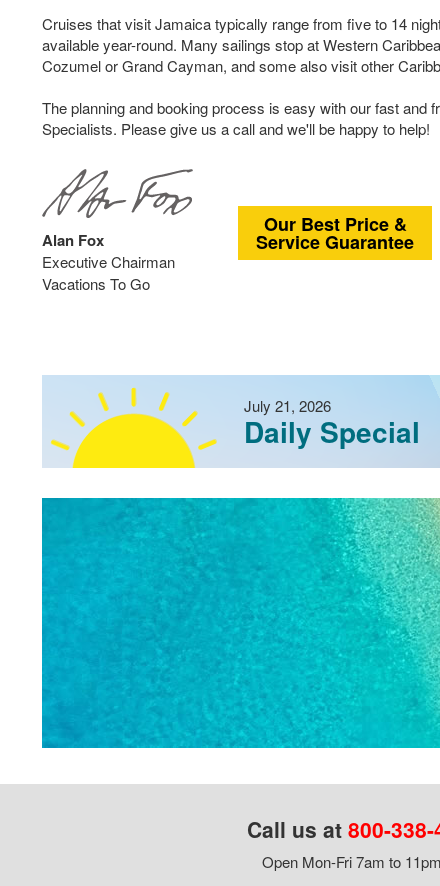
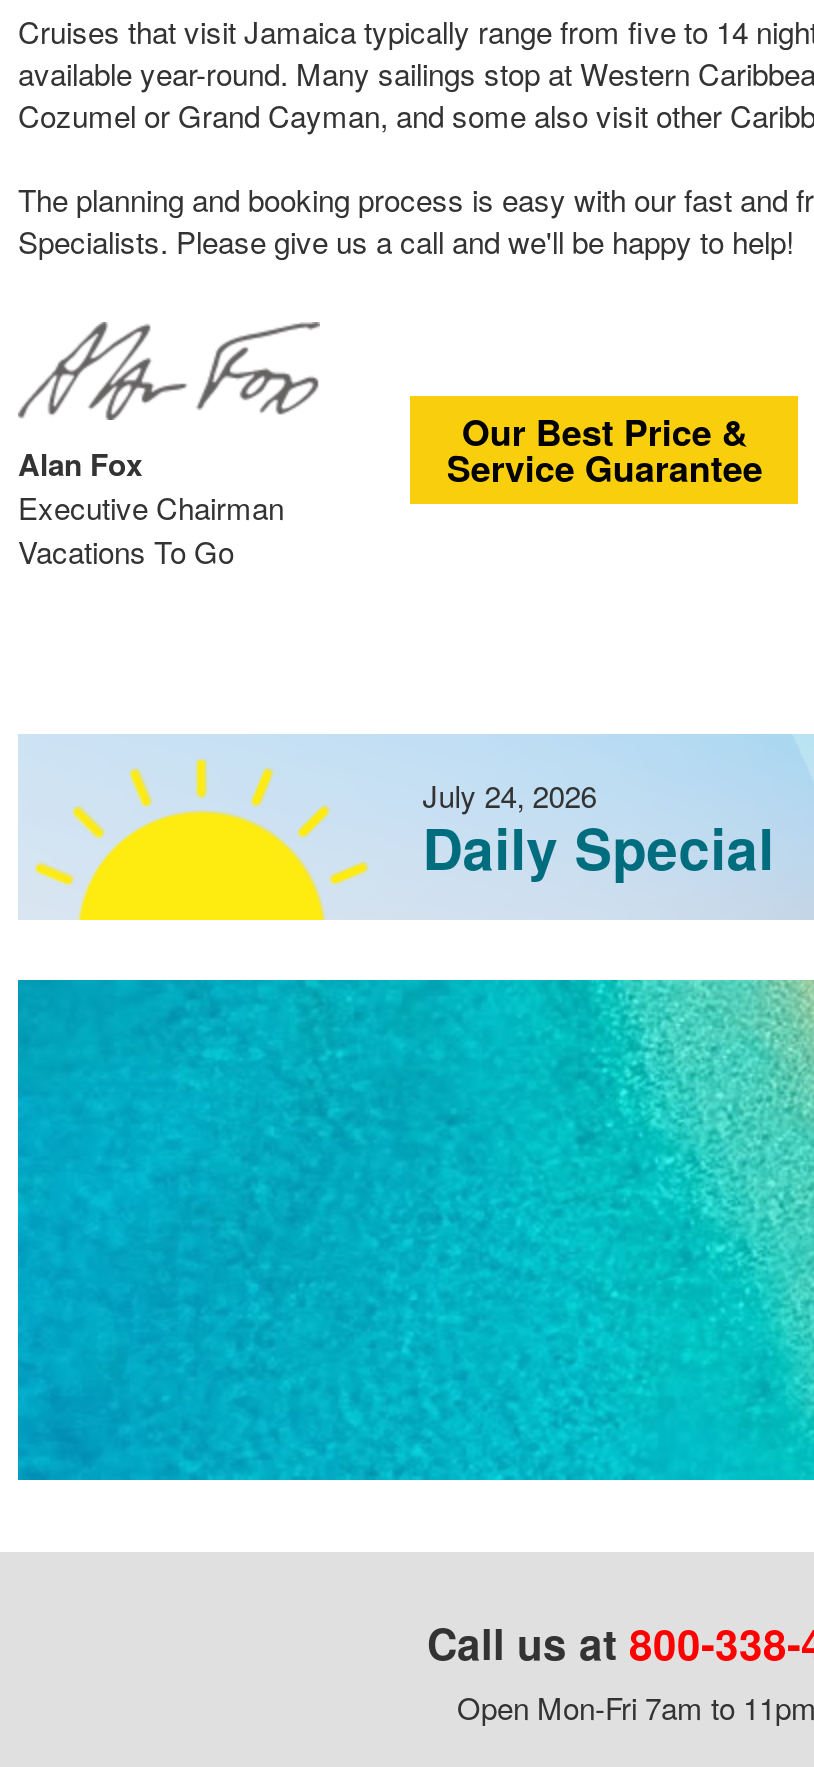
[244,395,331,416] July 21, 2026 -> [422,774,596,816] July 24, 2026

